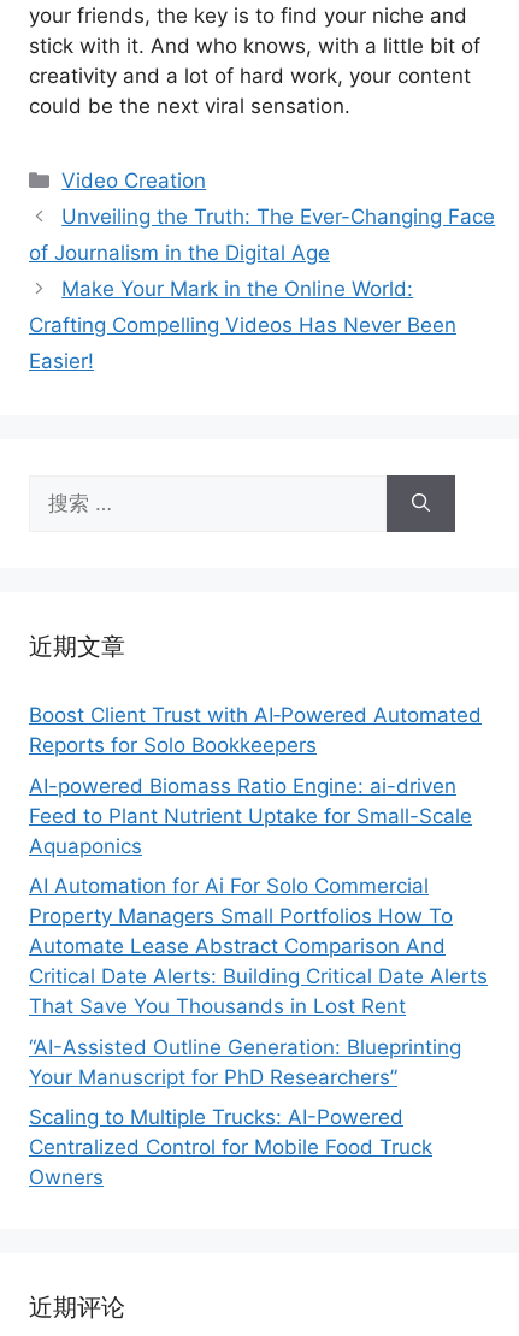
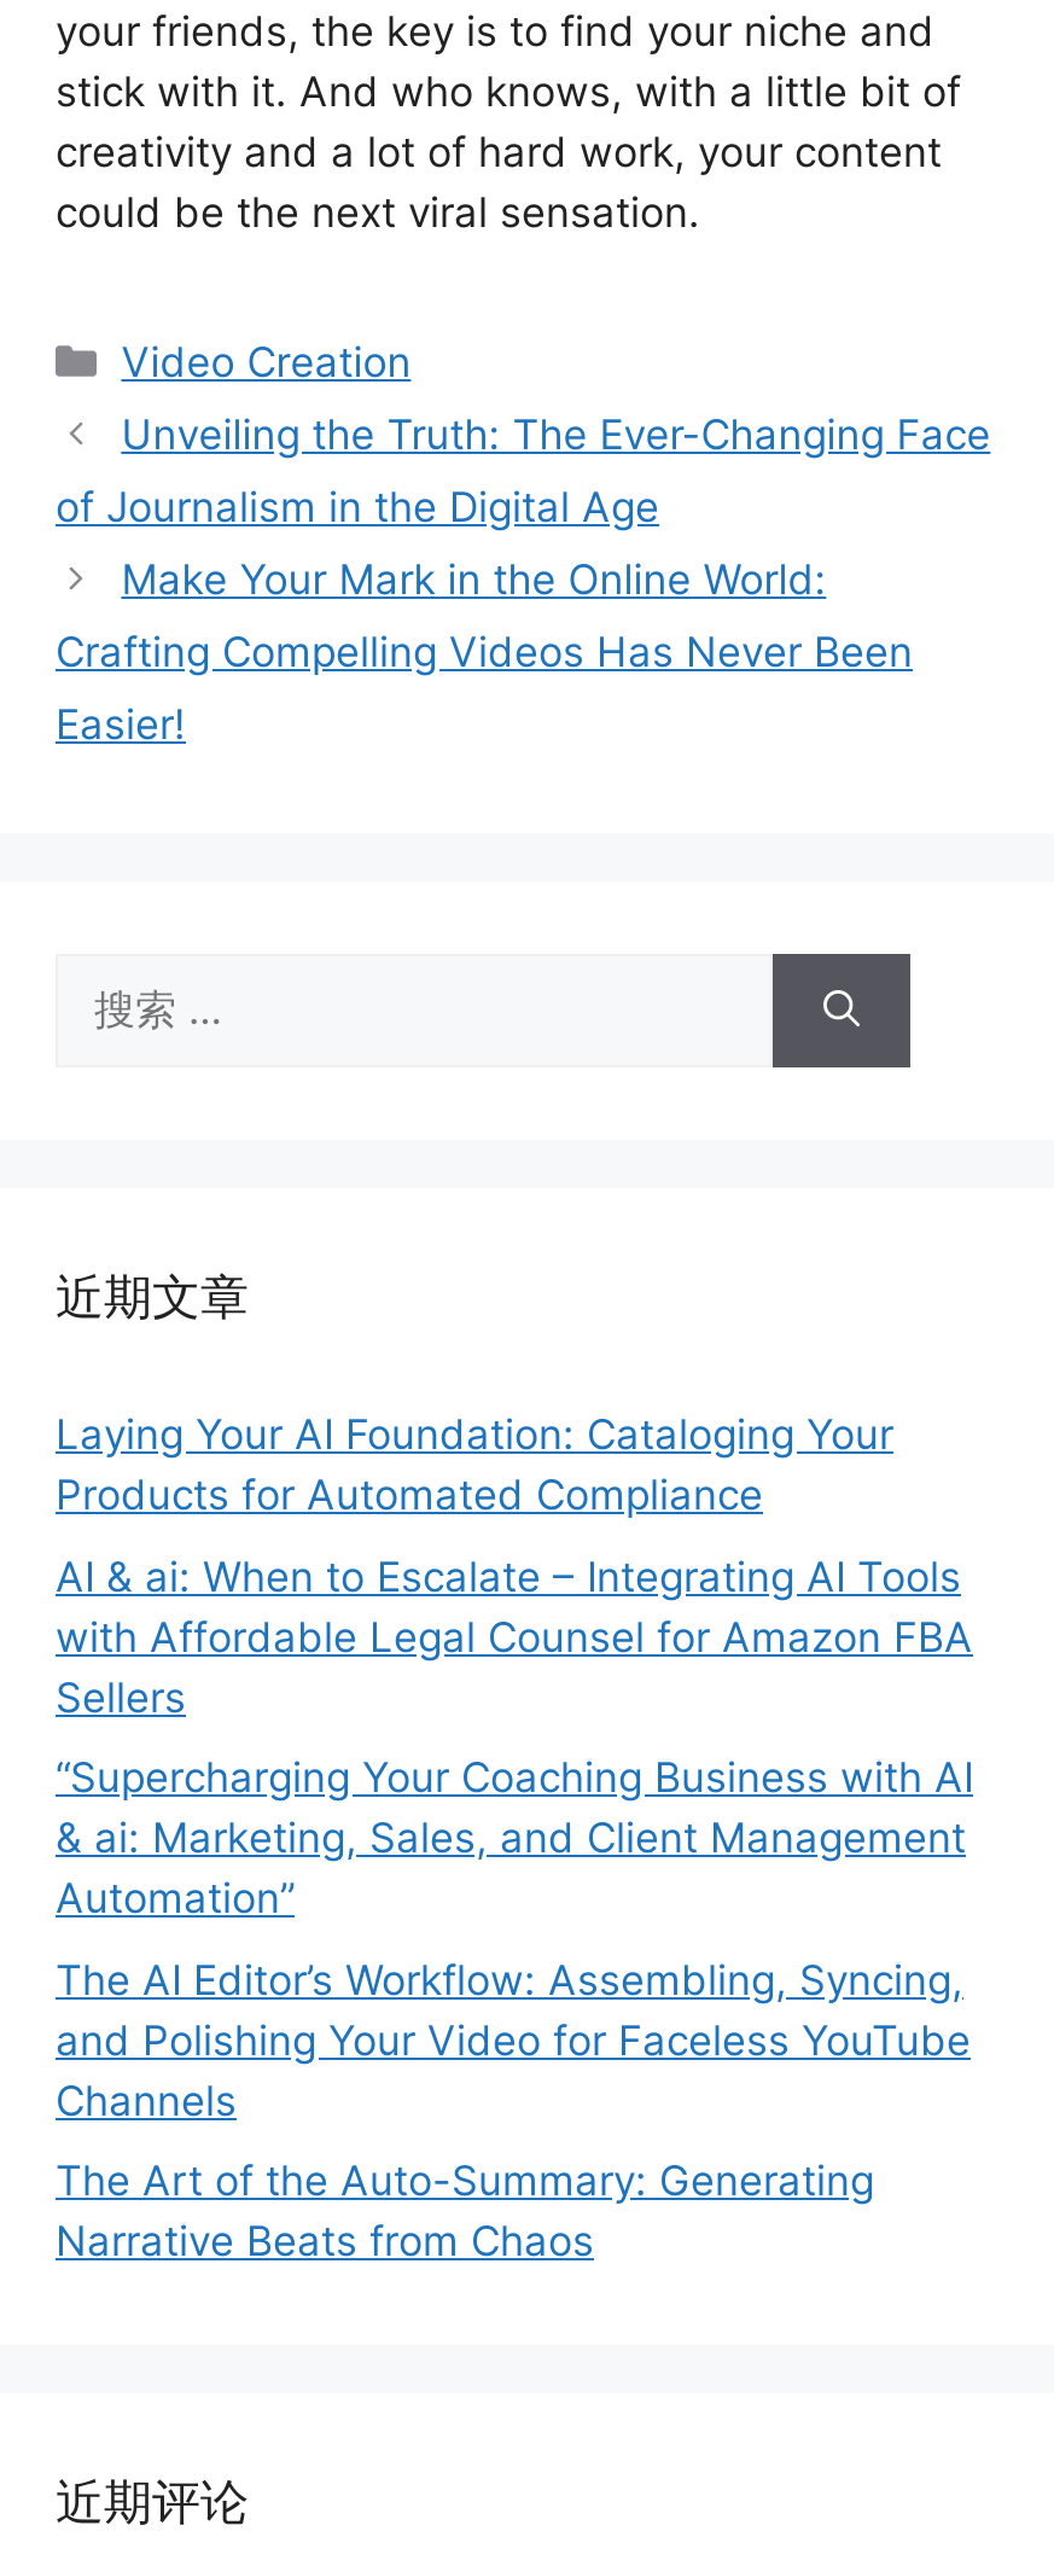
[29,703,482,757] Boost Client Trust with AI‑Powered Automated | Reports for Solo Bookkeepers -> [56,1410,893,1519] Laying Your AI Foundation: Cataloging Your | Products for Automated Compliance
[29,773,472,858] AI-powered Biomass Ratio Engine: ai-driven | Feed to Plant Nutrient Uptake for Small-Scale | Aquaponics -> [56,1552,973,1721] AI & ai: When to Escalate – Integrating AI Tools | with Affordable Legal Counsel for Amazon FBA | Sellers
[29,874,488,1018] AI Automation for Ai For Solo Commercial | Property Managers Small Portfolios How To | Automate Lease Abstract Comparison And | Critical Date Alerts: Building Critical Date Alerts | That Save You Thousands in Lost Rent -> [56,1753,973,1922] “Supercharging Your Coaching Business with AI | & ai: Marketing, Sales, and Client Management | Automation”
[29,1034,461,1089] “AI-Assisted Outline Generation: Blueprinting | Your Manuscript for PhD Researchers” -> [56,1955,971,2124] The AI Editor’s Workflow: Assembling, Syncing, | and Polishing Your Video for Faceless YouTube | Channels
[29,1105,432,1189] Scaling to Multiple Trucks: AI-Powered | Centralized Control for Mobile Food Truck | Owners -> [56,2157,874,2265] The Art of the Auto-Summary: Generating | Narrative Beats from Chaos

